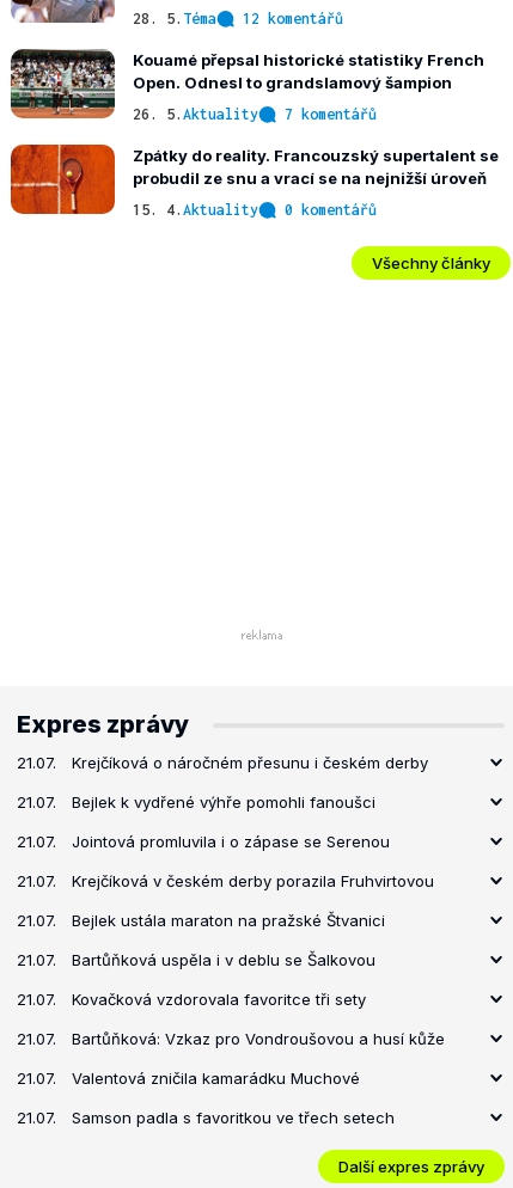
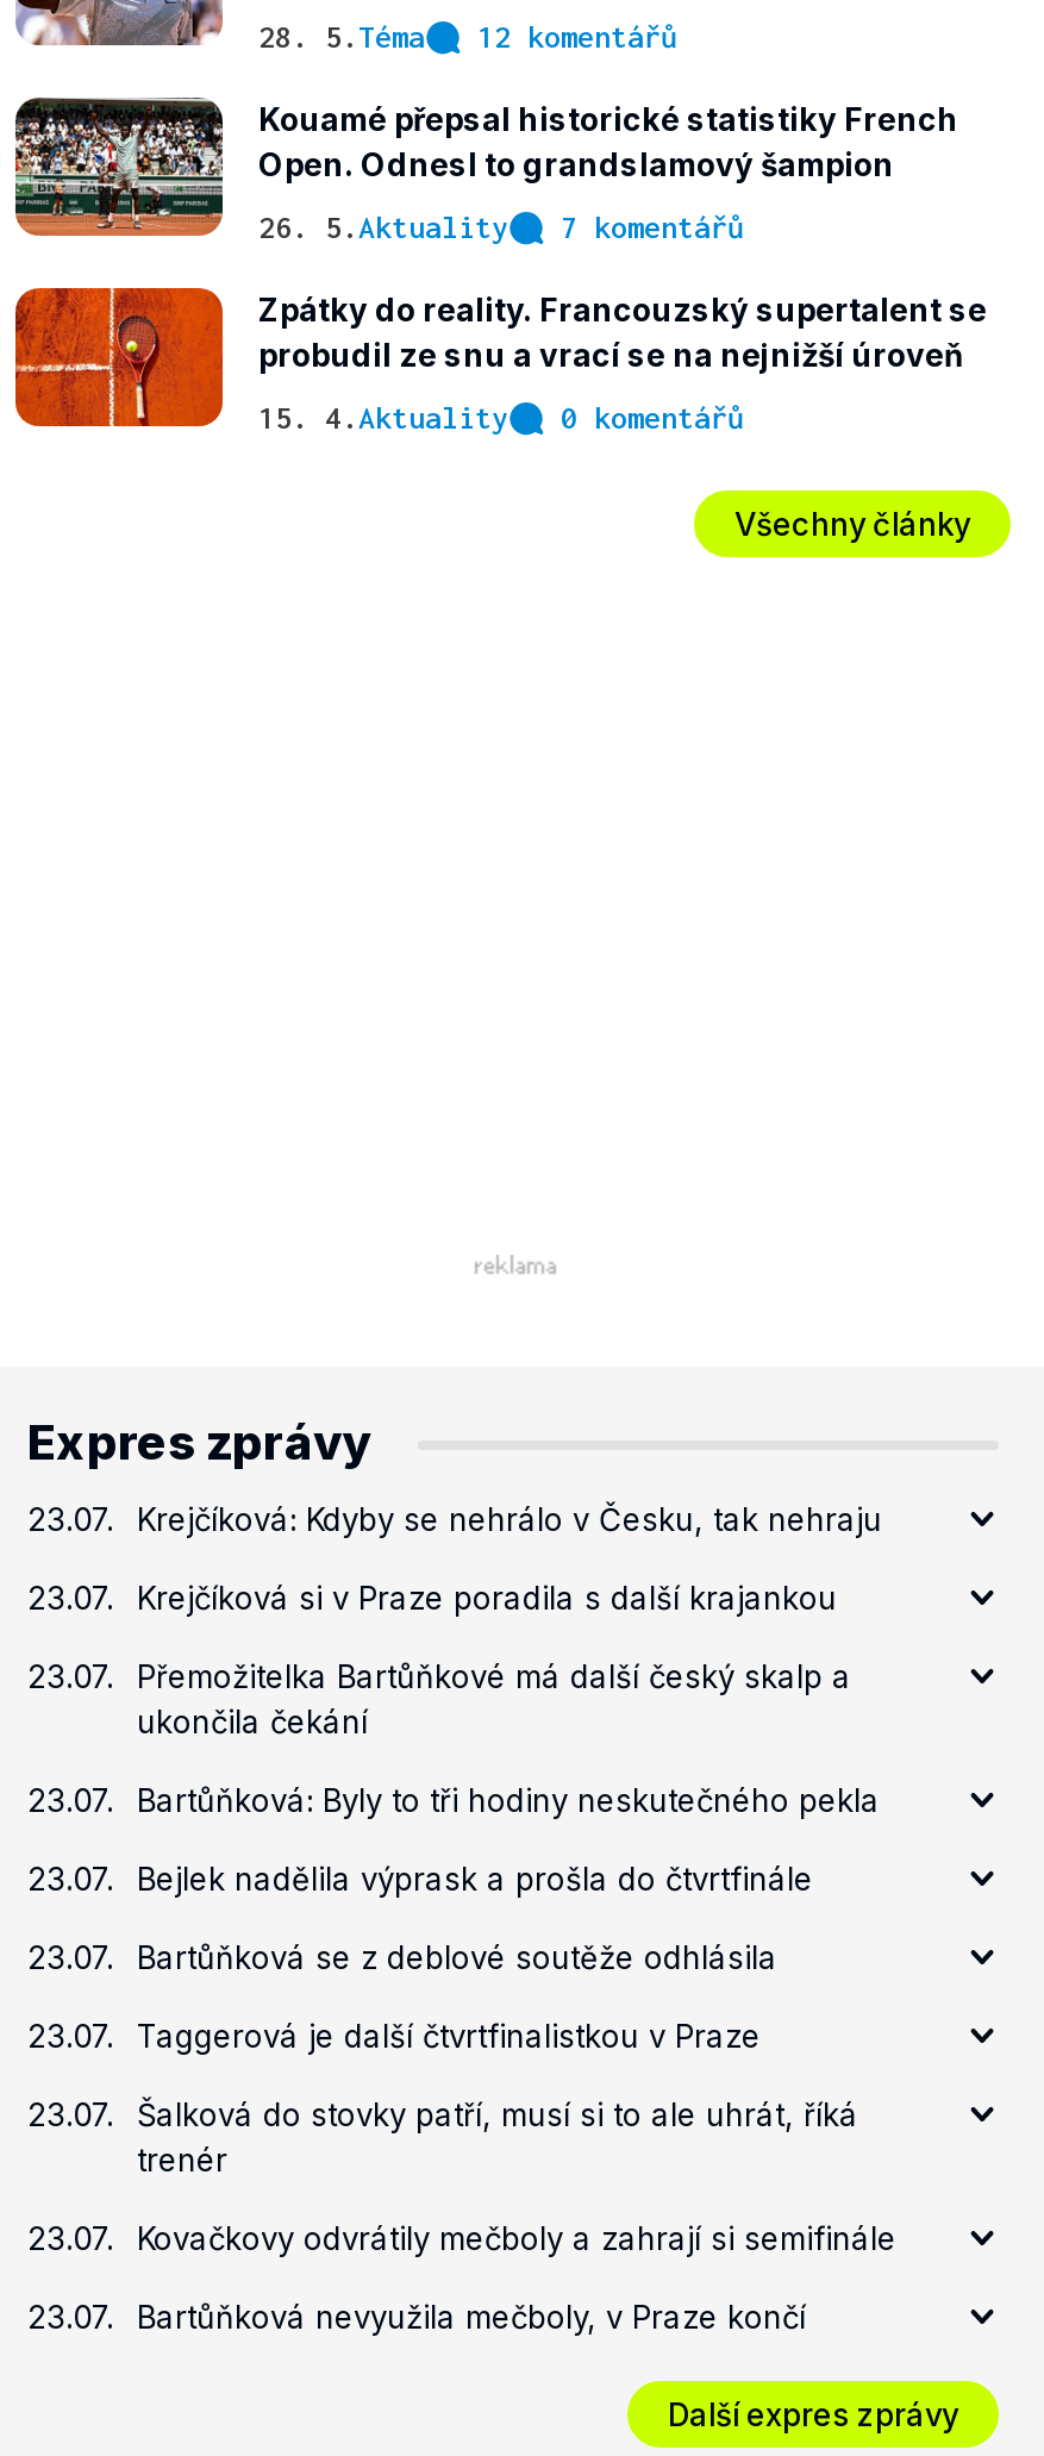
[17,753,428,772] 21.07. | Krejčíková o náročném přesunu i českém derby -> [27,1500,882,1538] 23.07. | Krejčíková: Kdyby se nehrálo v Česku, tak nehraju
[17,792,375,812] 21.07. | Bejlek k vydřené výhře pomohli fanoušci -> [27,1579,837,1617] 23.07. | Krejčíková si v Praze poradila s další krajankou
[17,832,390,851] 21.07. | Jointová promluvila i o zápase se Serenou -> [27,1657,851,1741] 23.07. | Přemožitelka Bartůňkové má další český skalp a | ukončila čekání
[17,871,434,890] 21.07. | Krejčíková v českém derby porazila Fruhvirtovou -> [27,1781,880,1819] 23.07. | Bartůňková: Byly to tři hodiny neskutečného pekla
[17,911,385,930] 21.07. | Bejlek ustála maraton na pražské Štvanici -> [27,1860,813,1898] 23.07. | Bejlek nadělila výprask a prošla do čtvrtfinále
[17,950,375,969] 21.07. | Bartůňková uspěla i v deblu se Šalkovou -> [27,1938,777,1976] 23.07. | Bartůňková se z deblové soutěže odhlásila
[17,990,366,1009] 21.07. | Kovačková vzdorovala favoritce tři sety -> [27,2017,761,2055] 23.07. | Taggerová je další čtvrtfinalistkou v Praze
[17,1029,445,1048] 21.07. | Bartůňková: Vzkaz pro Vondroušovou a husí kůže -> [27,2095,858,2179] 23.07. | Šalková do stovky patří, musí si to ale uhrát, říká | trenér
[17,1068,360,1088] 21.07. | Valentová zničila kamarádku Muchové -> [27,2219,896,2257] 23.07. | Kovačkovy odvrátily mečboly a zahrají si semifinále
[17,1108,395,1127] 21.07. | Samson padla s favoritkou ve třech setech -> [27,2298,806,2336] 23.07. | Bartůňková nevyužila mečboly, v Praze končí

